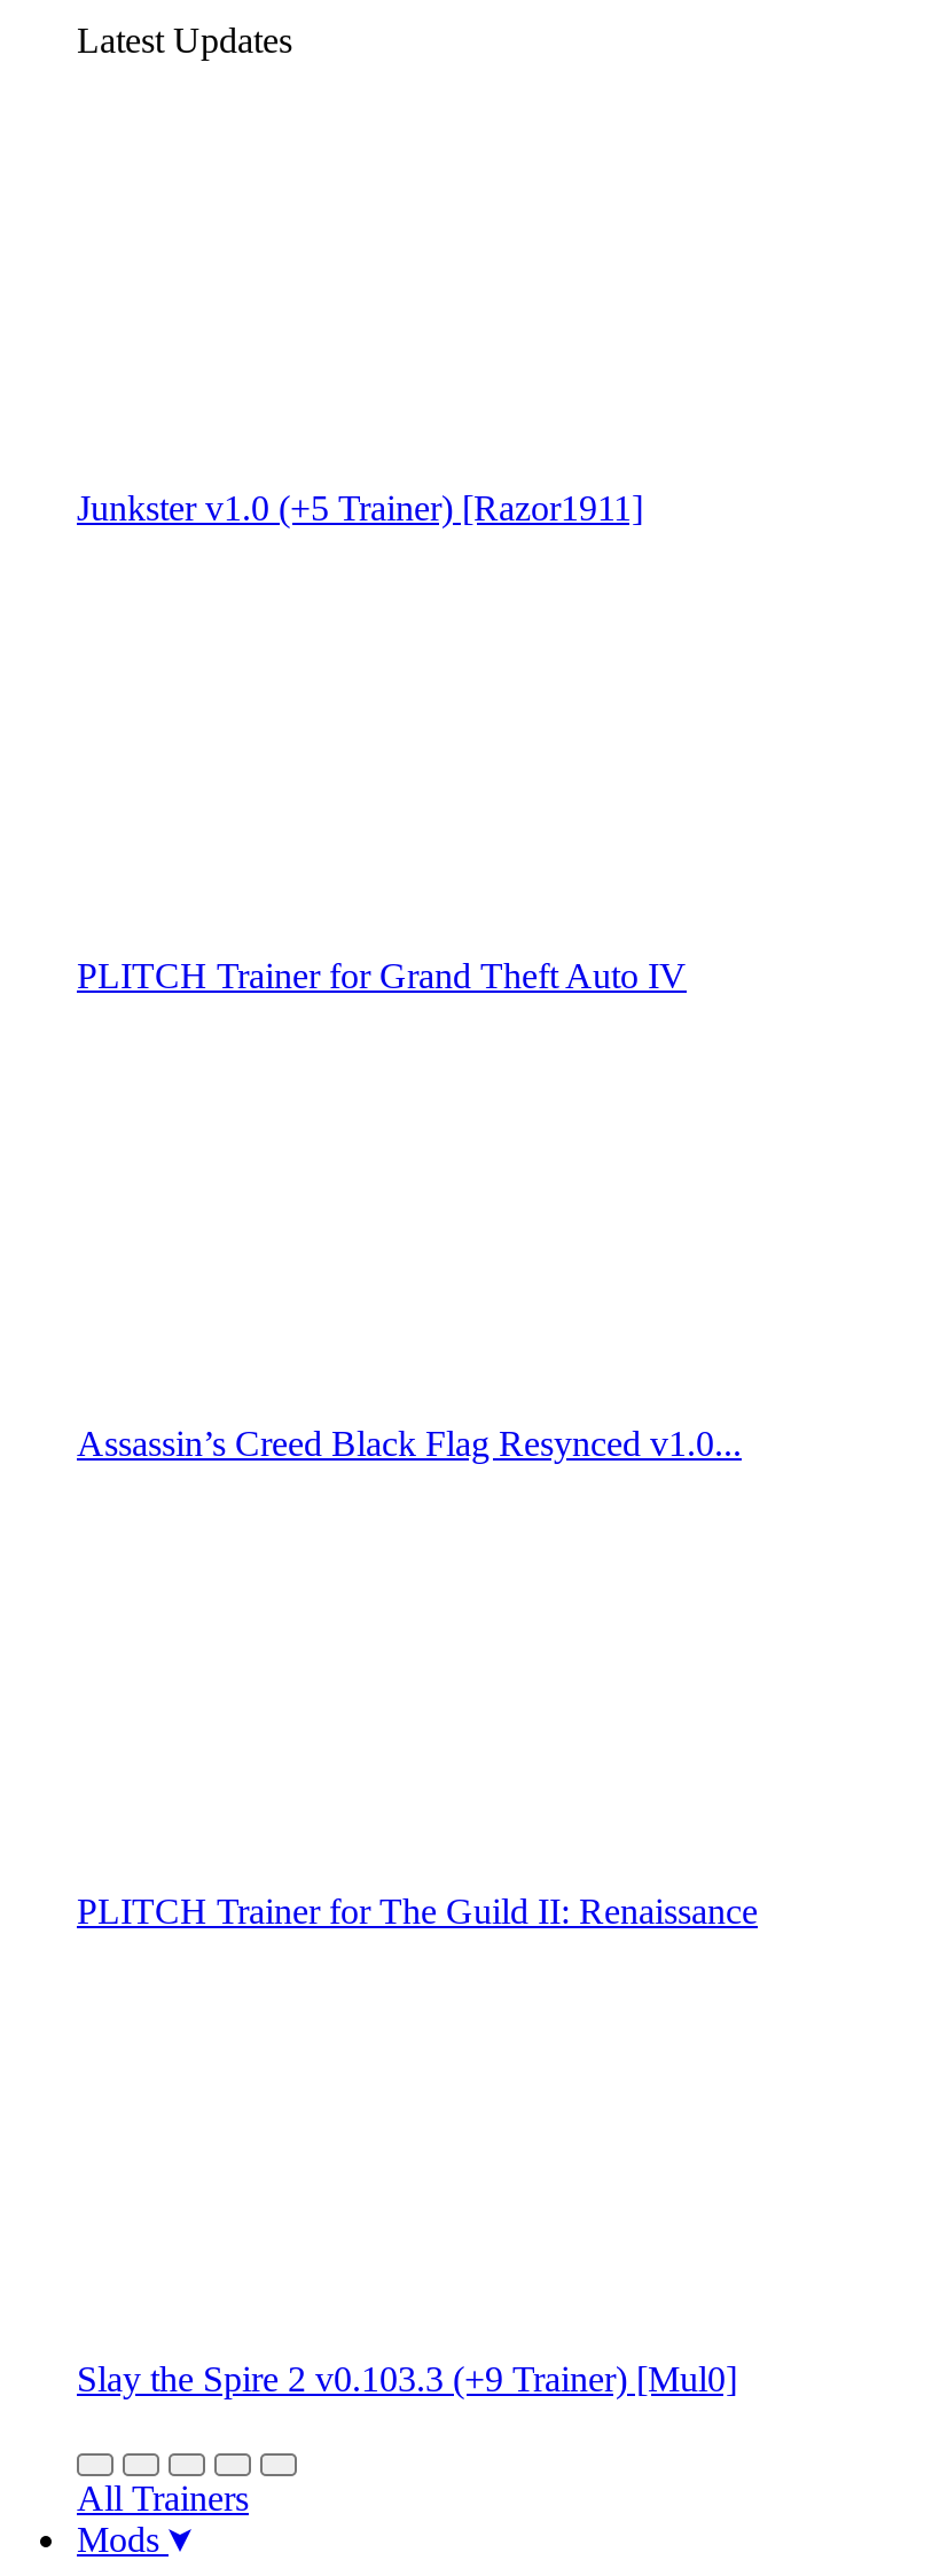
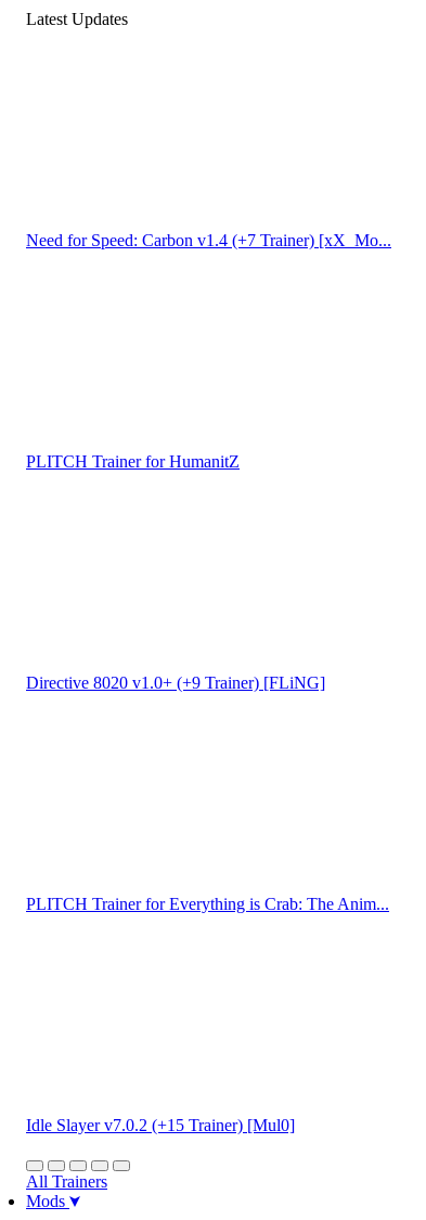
[77,488,643,527] Junkster v1.0 (+5 Trainer) [Razor1911] -> [26,231,391,249] Need for Speed: Carbon v1.4 (+7 Trainer) [xX_Mo...
[77,956,687,995] PLITCH Trainer for Grand Theft Auto IV -> [26,452,240,471] PLITCH Trainer for HumanitZ
[77,1424,742,1463] Assassin’s Creed Black Flag Resynced v1.0... -> [26,673,325,692] Directive 8020 v1.0+ (+9 Trainer) [FLiNG]
[77,1892,758,1931] PLITCH Trainer for The Guild II: Renaissance -> [26,895,389,913] PLITCH Trainer for Everything is Crab: The Anim...
[77,2359,737,2398] Slay the Spire 2 v0.103.3 (+9 Trainer) [Mul0] -> [26,1116,295,1134] Idle Slayer v7.0.2 (+15 Trainer) [Mul0]

